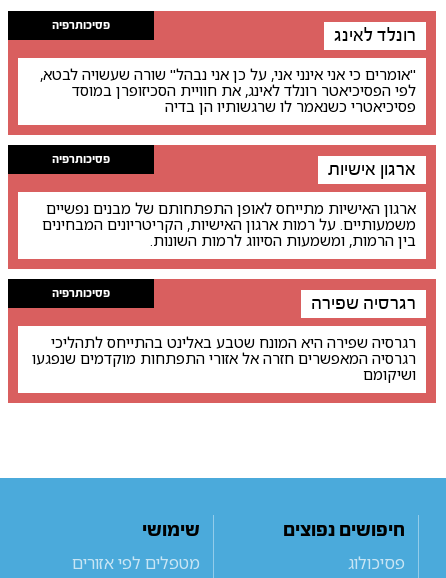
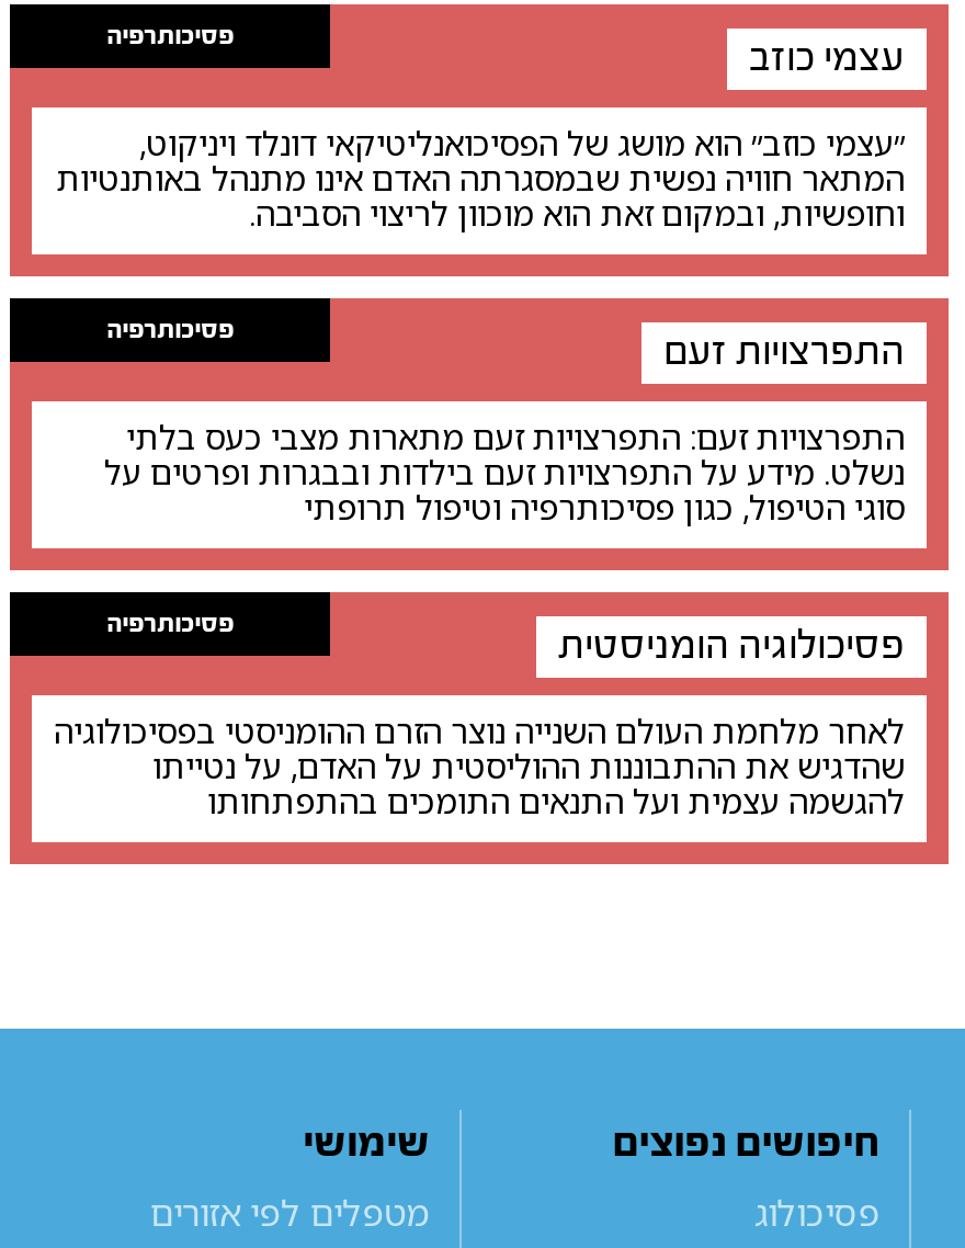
[334,25,416,46] רונלד לאינג -> [749,35,905,81] עצמי כוזב
[40,64,416,116] "אומרים כי אני אינני אני, על כן אני נבהל" שורה שעשויה לבטא, | לפי הפסיכיאטר רונלד לאינג, את חוויית הסכיזופרן במוסד | פסיכיאטרי כשנאמר לו שרגשותיו הן בדיה -> [56,120,905,234] ״עצמי כוזב״ הוא מושג של הפסיכואנליטיקאי דונלד ויניקוט, | המתאר חוויה נפשית שבמסגרתה האדם אינו מתנהל באותנטיות | וחופשיות, ובמקום זאת הוא מוכוון לריצוי הסביבה.
[328,159,416,180] ארגון אישיות -> [663,329,905,375] התפרצויות זעם
[42,198,416,250] ארגון האישיות מתייחס לאופן התפתחותם של מבנים נפשיים | משמעותיים. על רמות ארגון האישיות, הקריטריונים המבחינים | בין הרמות, ומשמעות הסיווג לרמות השונות. -> [104,414,905,528] התפרצויות זעם: התפרצויות זעם מתארות מצבי כעס בלתי | נשלט. מידע על התפרצויות זעם בילדות ובבגרות ופרטים על | סוגי הטיפול, כגון פסיכותרפיה וטיפול תרופתי
[311,293,416,314] רגרסיה שפירה -> [558,623,905,669] פסיכולוגיה הומניסטית
[32,332,416,384] רגרסיה שפירה היא המונח שטבע באלינט בהתייחס לתהליכי | רגרסיה המאפשרים חזרה אל אזורי התפתחות מוקדמים שנפגעו | ושיקומם -> [54,708,905,822] לאחר מלחמת העולם השנייה נוצר הזרם ההומניסטי בפסיכולוגיה | שהדגיש את ההתבוננות ההוליסטית על האדם, על נטייתו | להגשמה עצמית ועל התנאים התומכים בהתפתחותו

